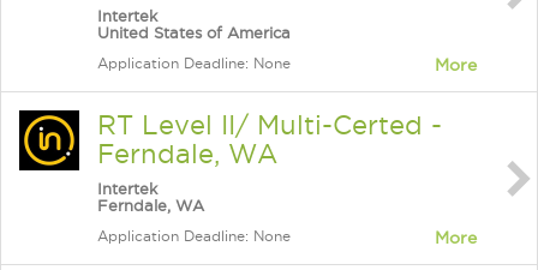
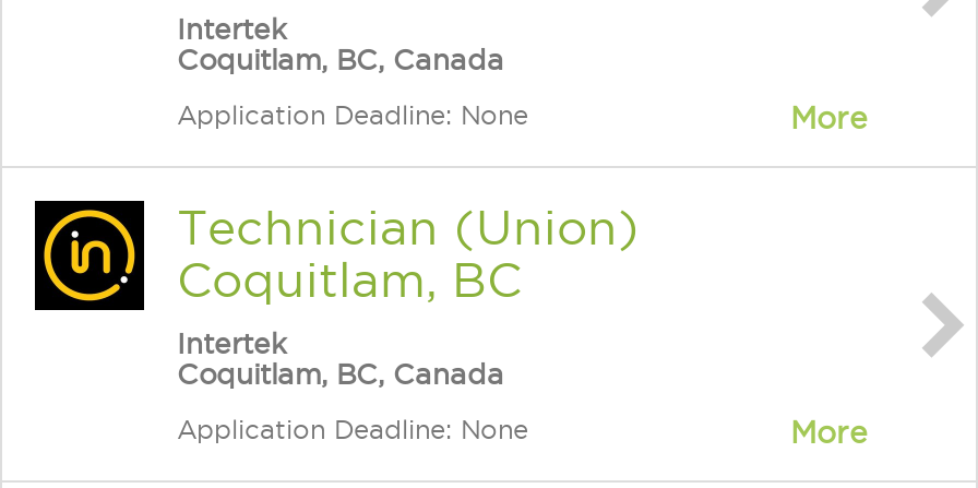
[97,24,291,41] United States of America -> [177,44,504,74] Coquitlam, BC, Canada
[97,110,442,168] RT Level II/ Multi-Certed - | Ferndale, WA -> [177,201,640,306] Technician (Union) | Coquitlam, BC
[97,197,204,214] Ferndale, WA -> [177,358,504,389] Coquitlam, BC, Canada

